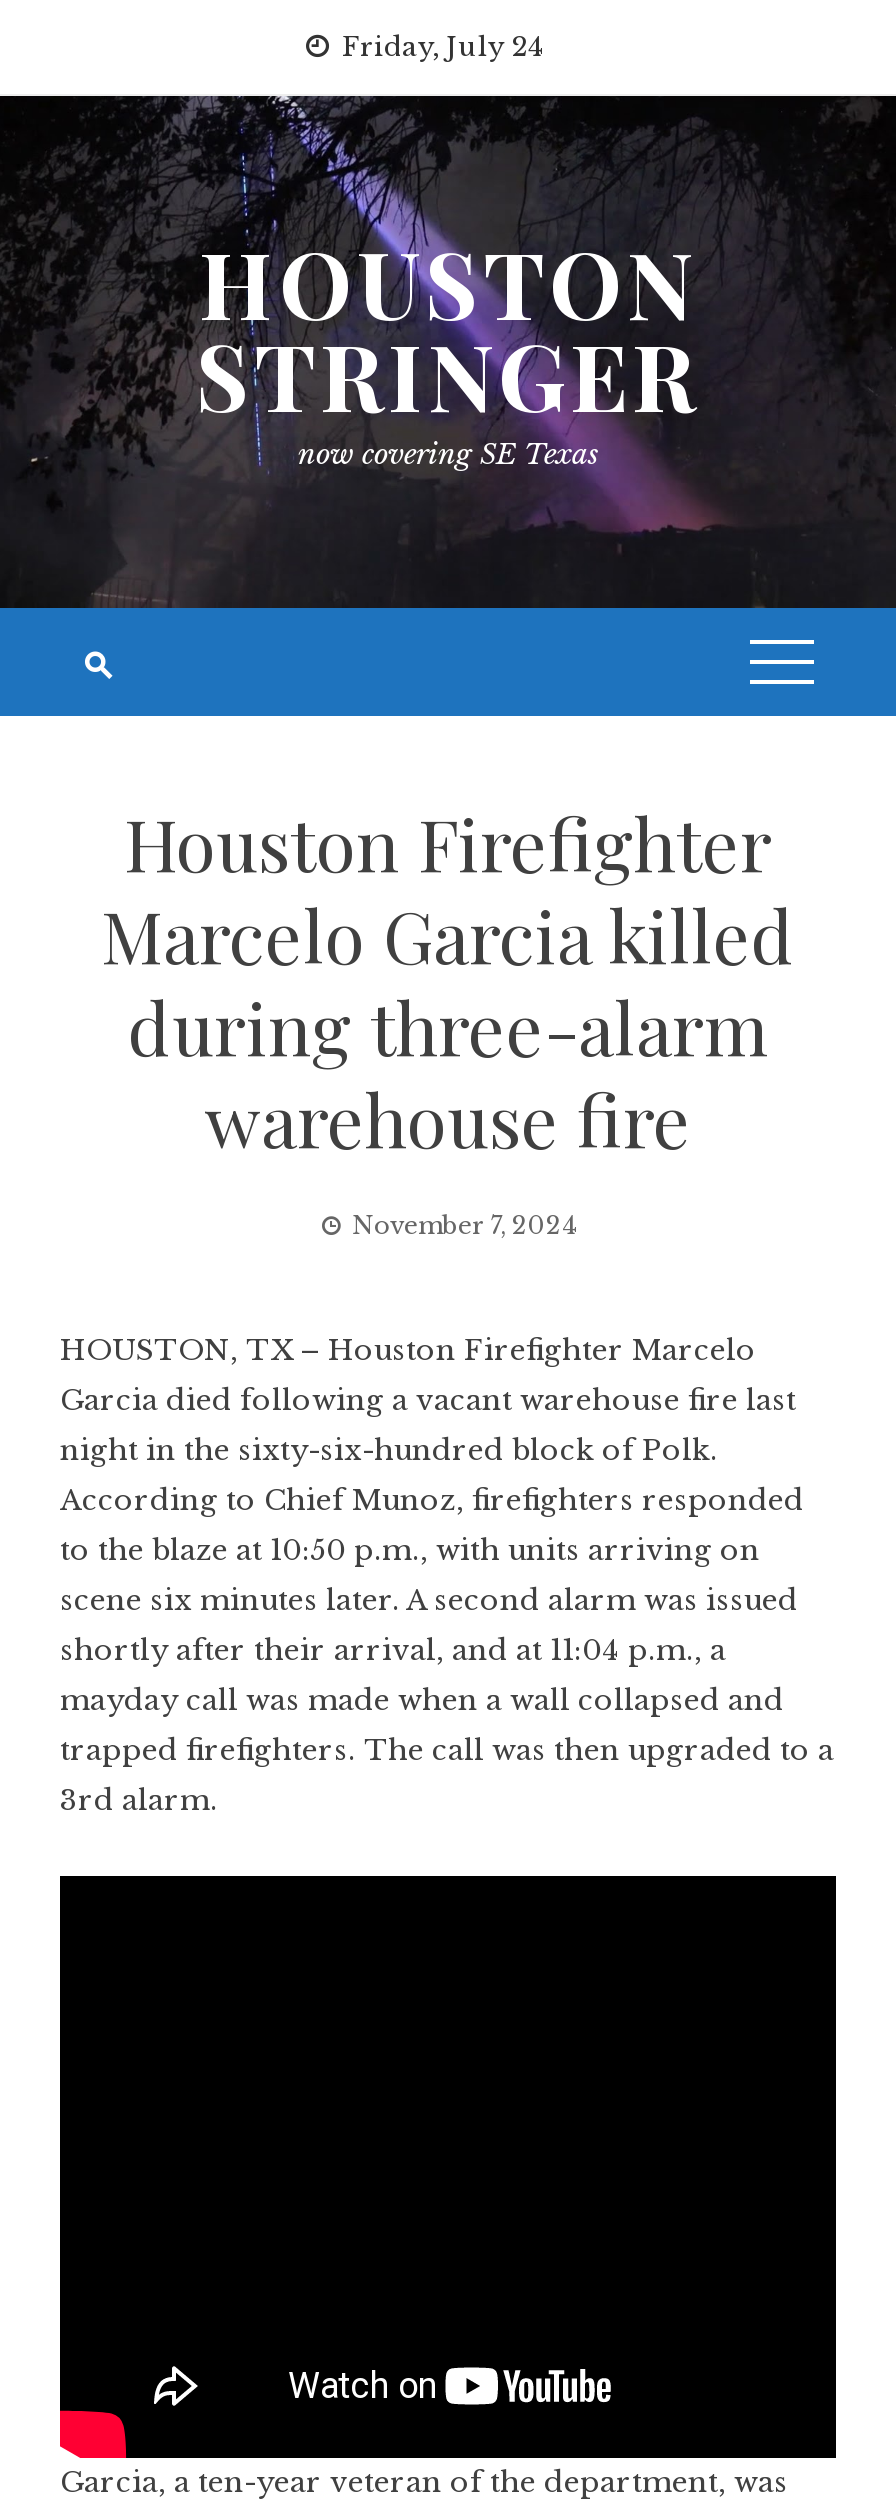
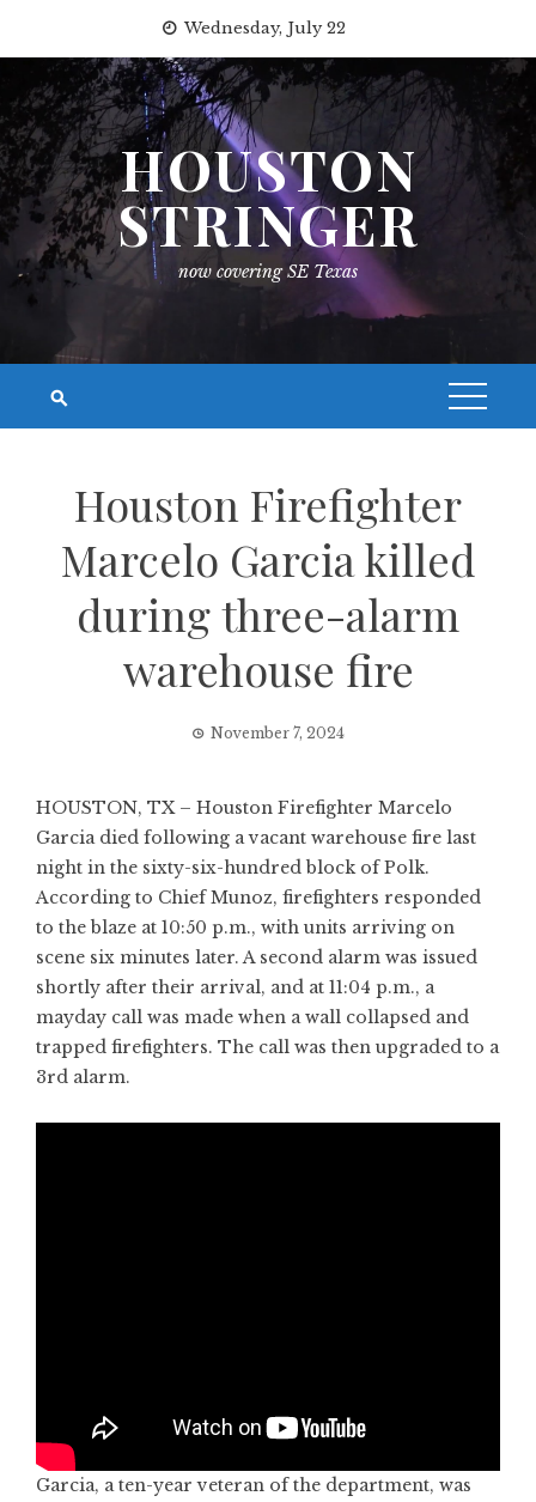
[342,30,542,64] Friday, July 24 -> [184,18,345,38] Wednesday, July 22

